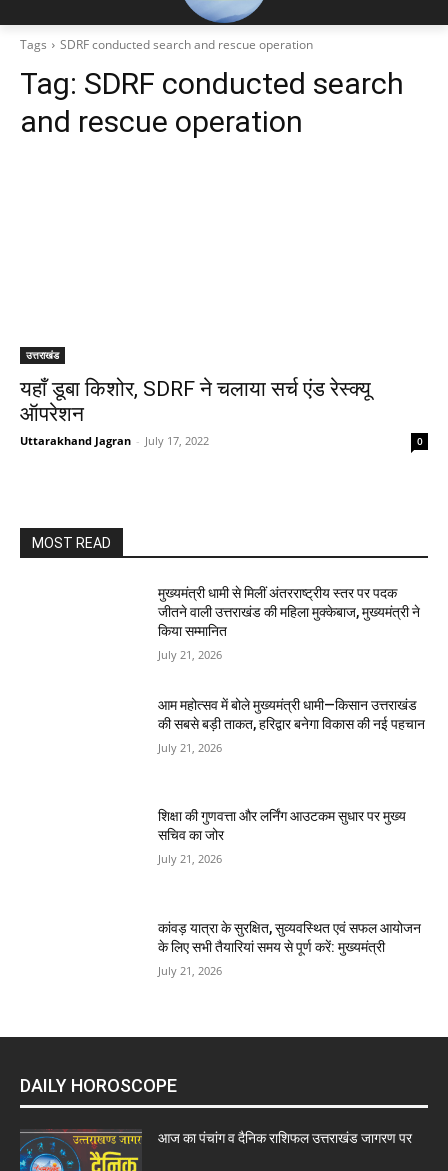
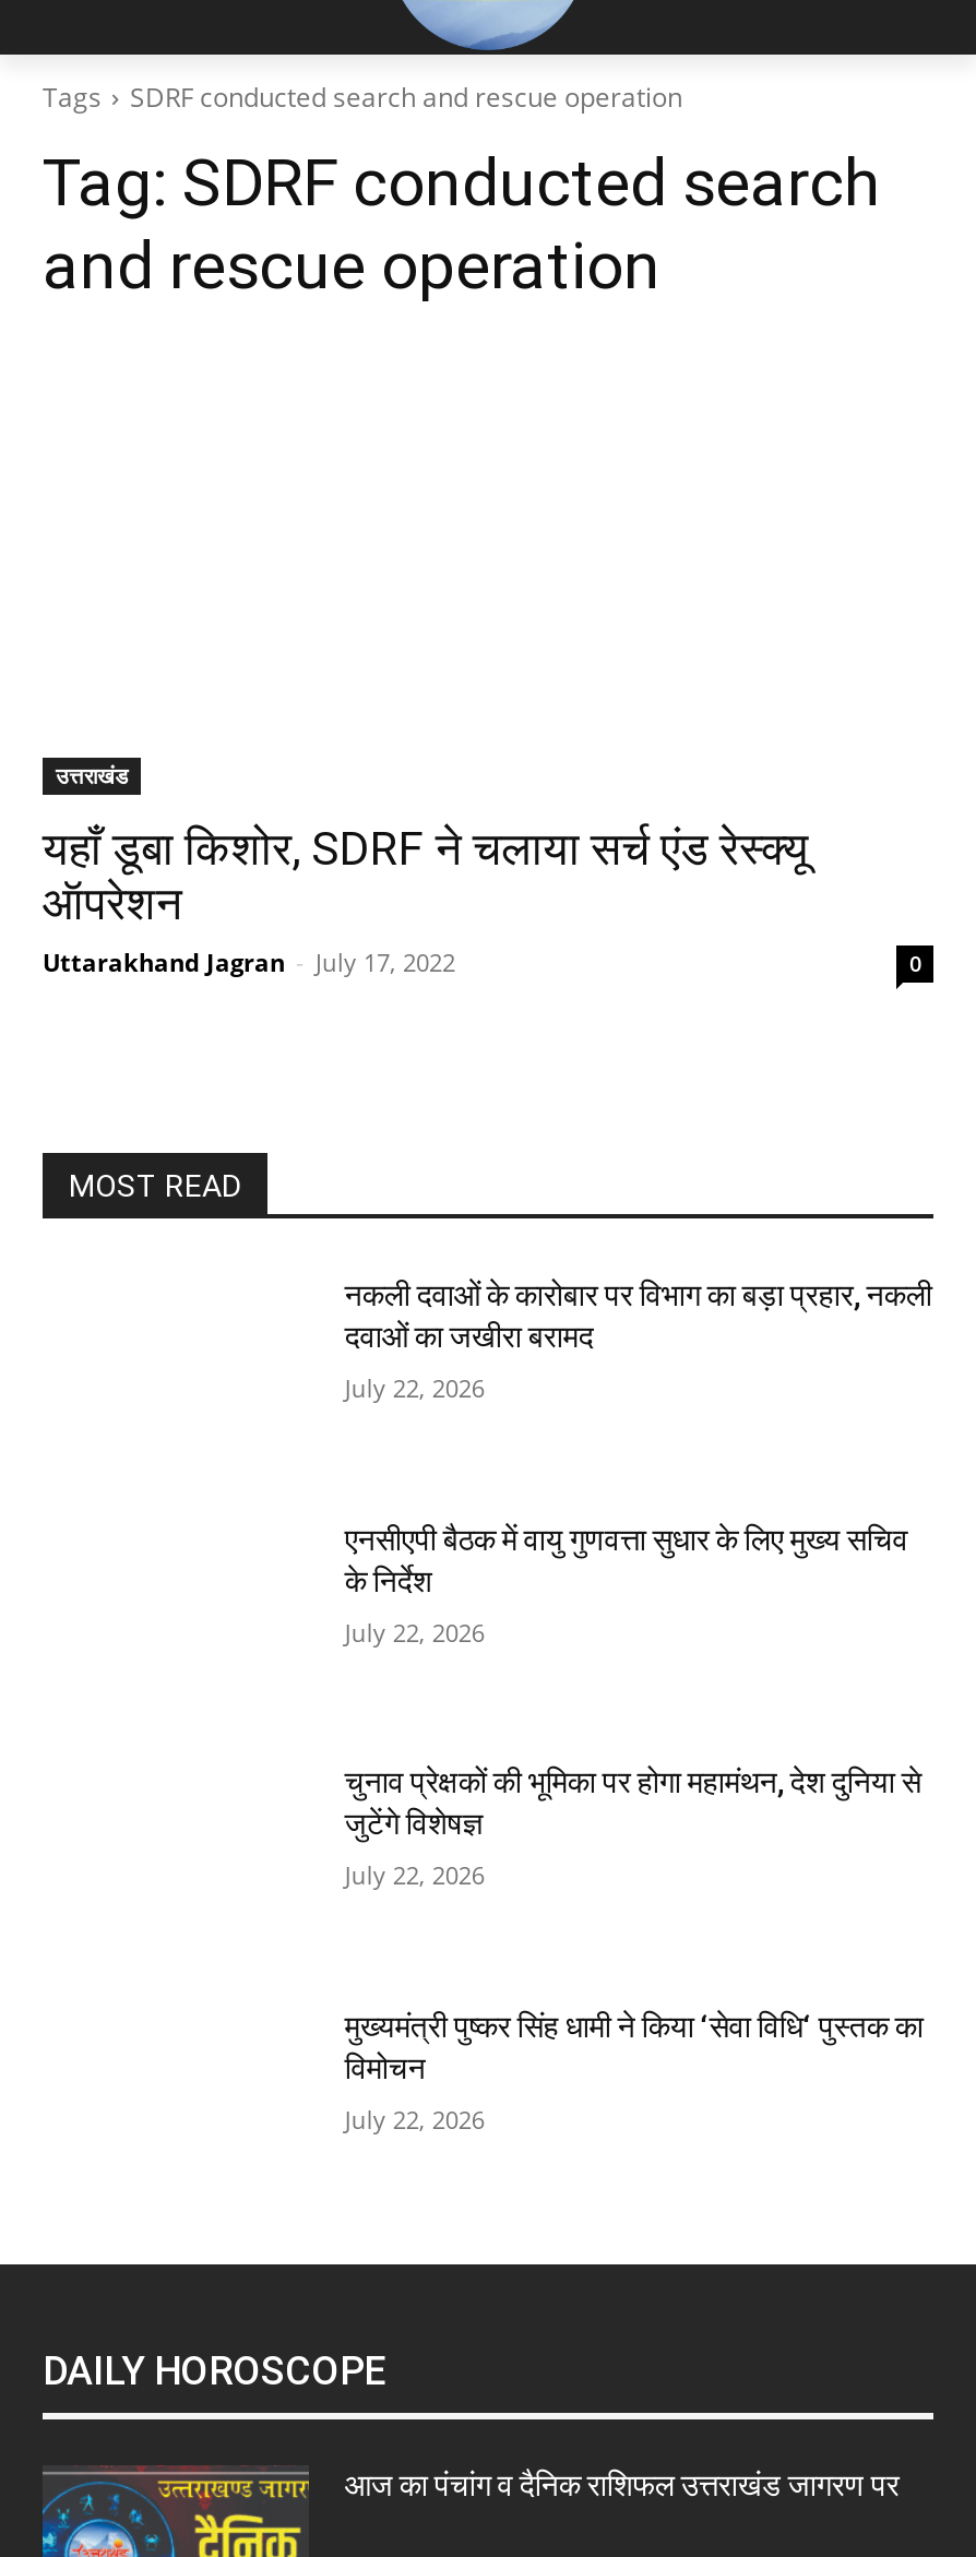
[158,585,420,639] मुख्यमंत्री धामी से मिलीं अंतरराष्ट्रीय स्तर पर पदक | जीतने वाली उत्तराखंड की महिला मुक्केबाज, मुख्यमंत्री ने | किया सम्मानित -> [345,1277,932,1354] नकली दवाओं के कारोबार पर विभाग का बड़ा प्रहार, नकली | दवाओं का जखीरा बरामद
[158,647,222,662] July 21, 2026 -> [345,1371,485,1404] July 22, 2026
[158,697,425,732] आम महोत्सव में बोले मुख्यमंत्री धामी—किसान उत्तराखंड | की सबसे बड़ी ताकत, हरिद्वार बनेगा विकास की नई पहचान -> [345,1521,908,1598] एनसीएपी बैठक में वायु गुणवत्ता सुधार के लिए मुख्य सचिव | के निर्देश
[158,740,222,755] July 21, 2026 -> [345,1615,485,1648] July 22, 2026
[158,808,406,843] शिक्षा की गुणवत्ता और लर्निंग आउटकम सुधार पर मुख्य | सचिव का जोर -> [345,1765,921,1841] चुनाव प्रेक्षकों की भूमिका पर होगा महामंथन, देश दुनिया से | जुटेंगे विशेषज्ञ
[158,851,222,866] July 21, 2026 -> [345,1859,485,1892] July 22, 2026
[158,920,421,955] कांवड़ यात्रा के सुरक्षित, सुव्यवस्थित एवं सफल आयोजन | के लिए सभी तैयारियां समय से पूर्ण करें: मुख्यमंत्री -> [345,2009,923,2085] मुख्यमंत्री पुष्कर सिंह धामी ने किया ‘सेवा विधि‘ पुस्तक का | विमोचन
[158,963,222,978] July 21, 2026 -> [345,2103,485,2136] July 22, 2026

